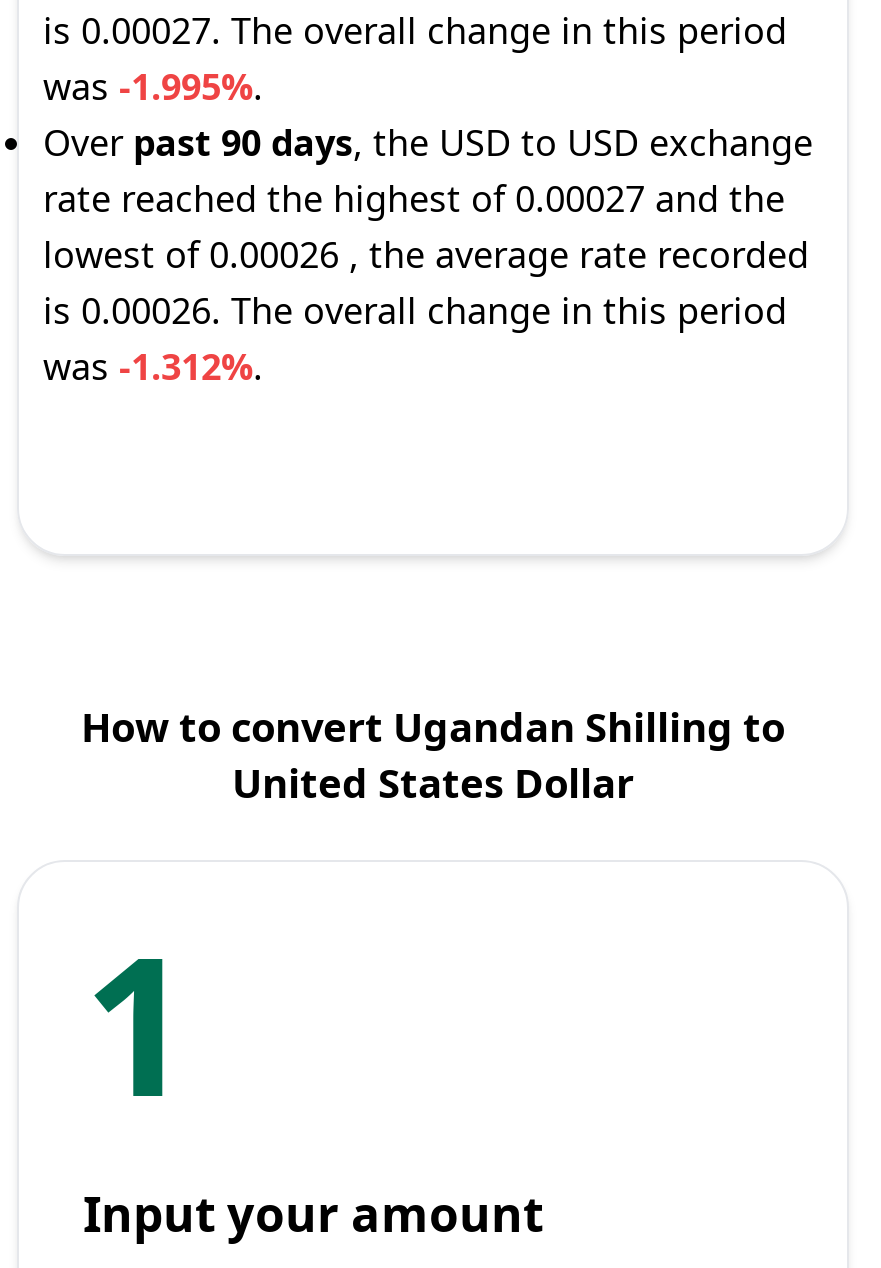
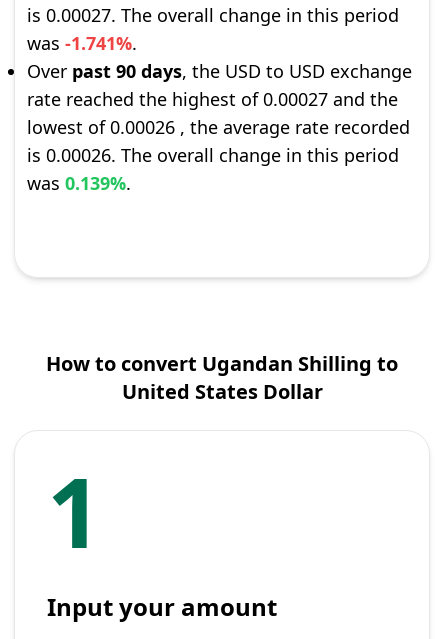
[43,62,263,110] was -1.995%. -> [27,31,137,55] was -1.741%.
[43,342,263,390] was -1.312%. -> [27,171,131,195] was 0.139%.

